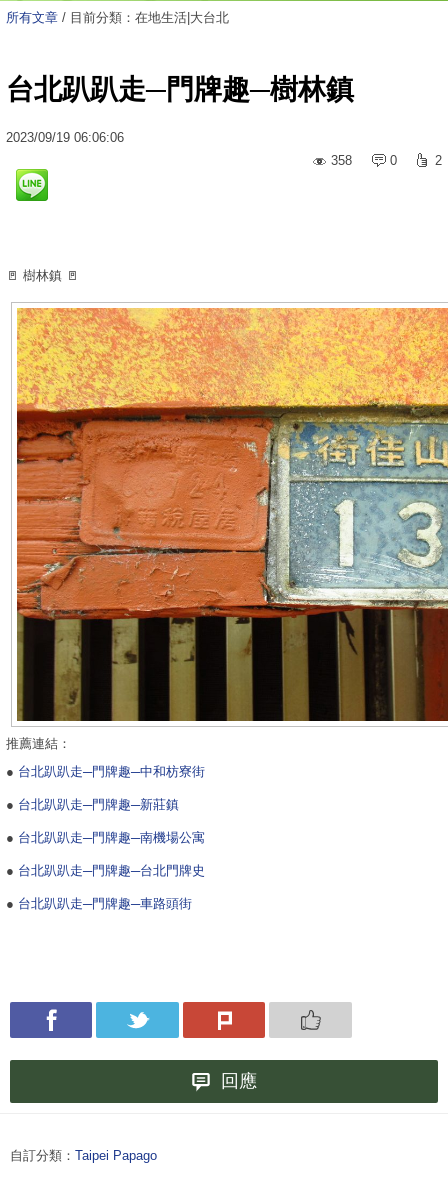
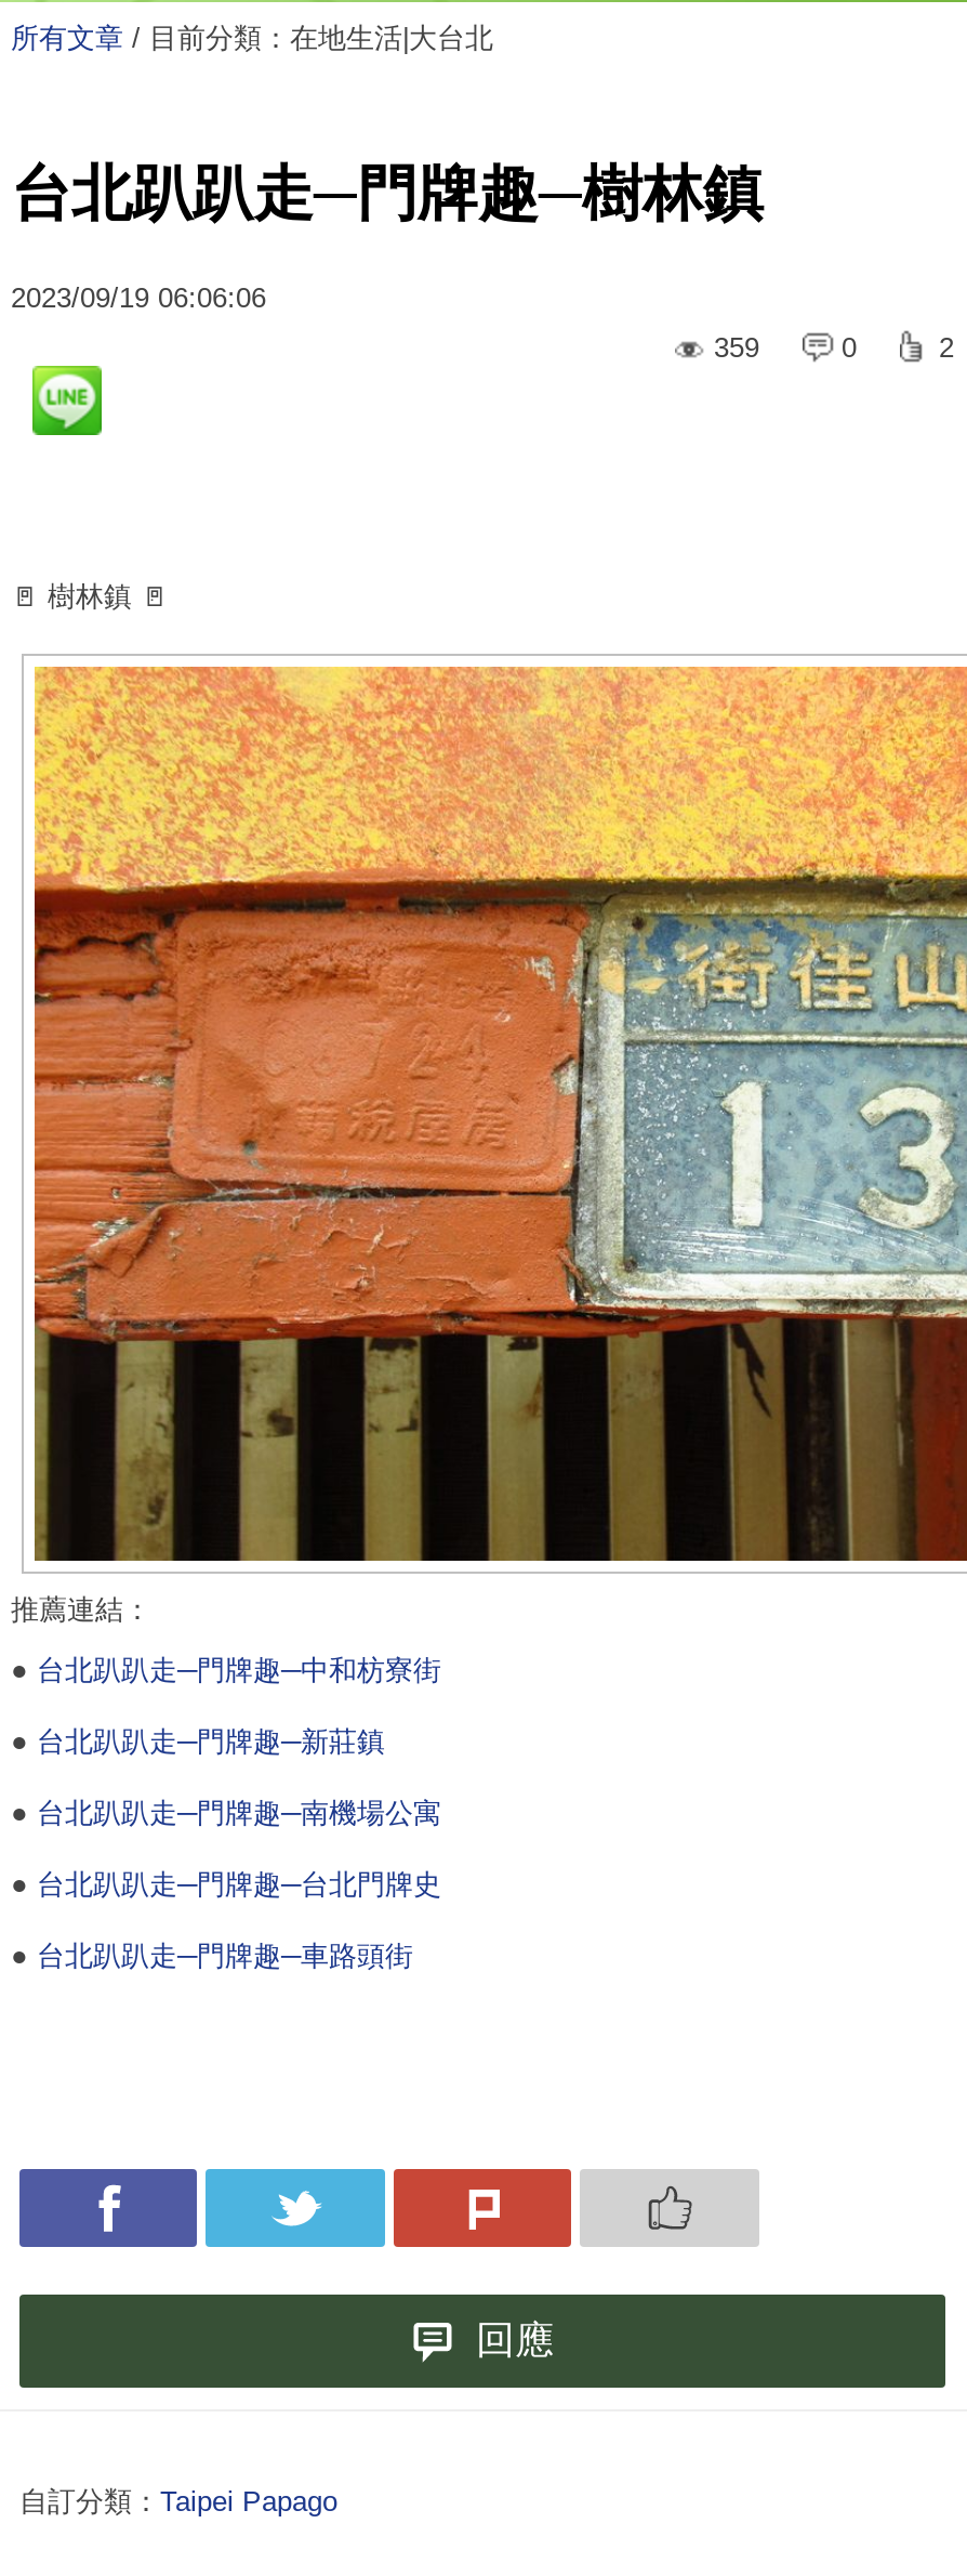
[331,153,352,168] 358 -> [714,331,759,364] 359

